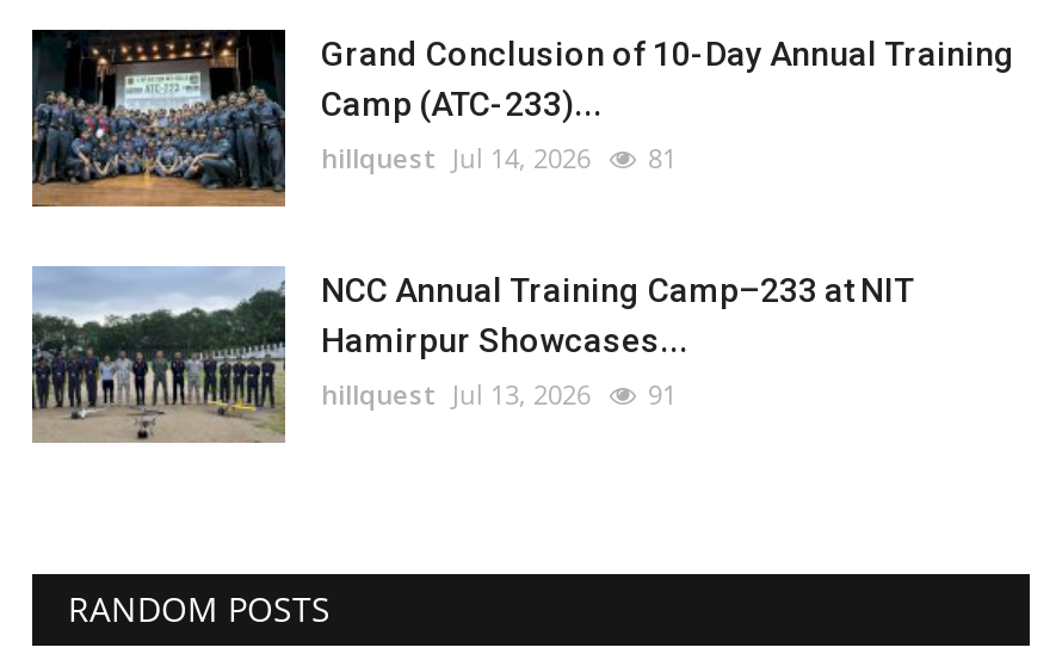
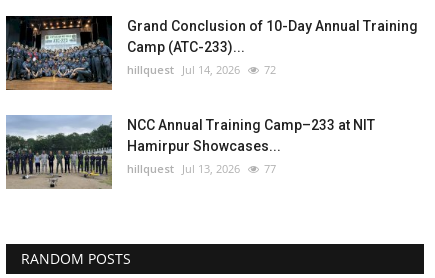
[321,140,677,176] hillquest Jul 14, 2026 81 -> [127,62,276,77] hillquest Jul 14, 2026 72
[321,376,677,412] hillquest Jul 13, 2026 91 -> [127,161,276,176] hillquest Jul 13, 2026 77

